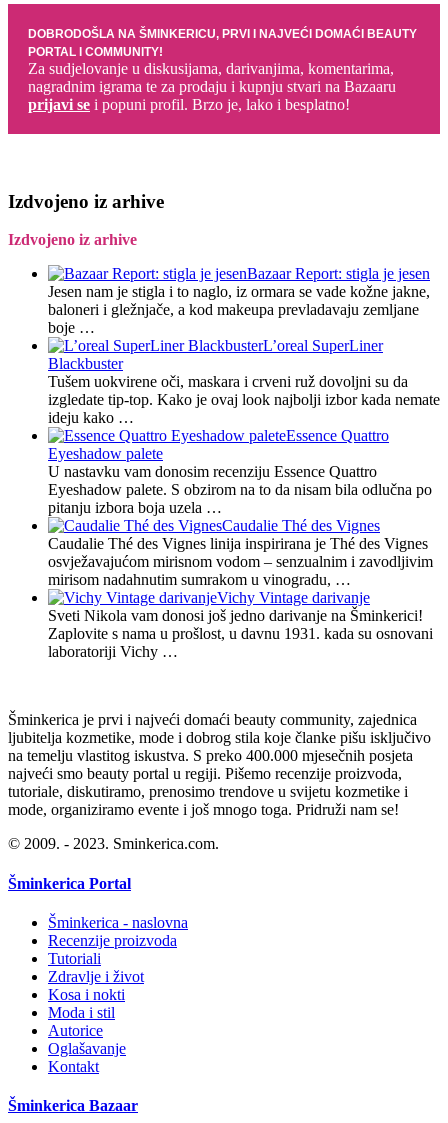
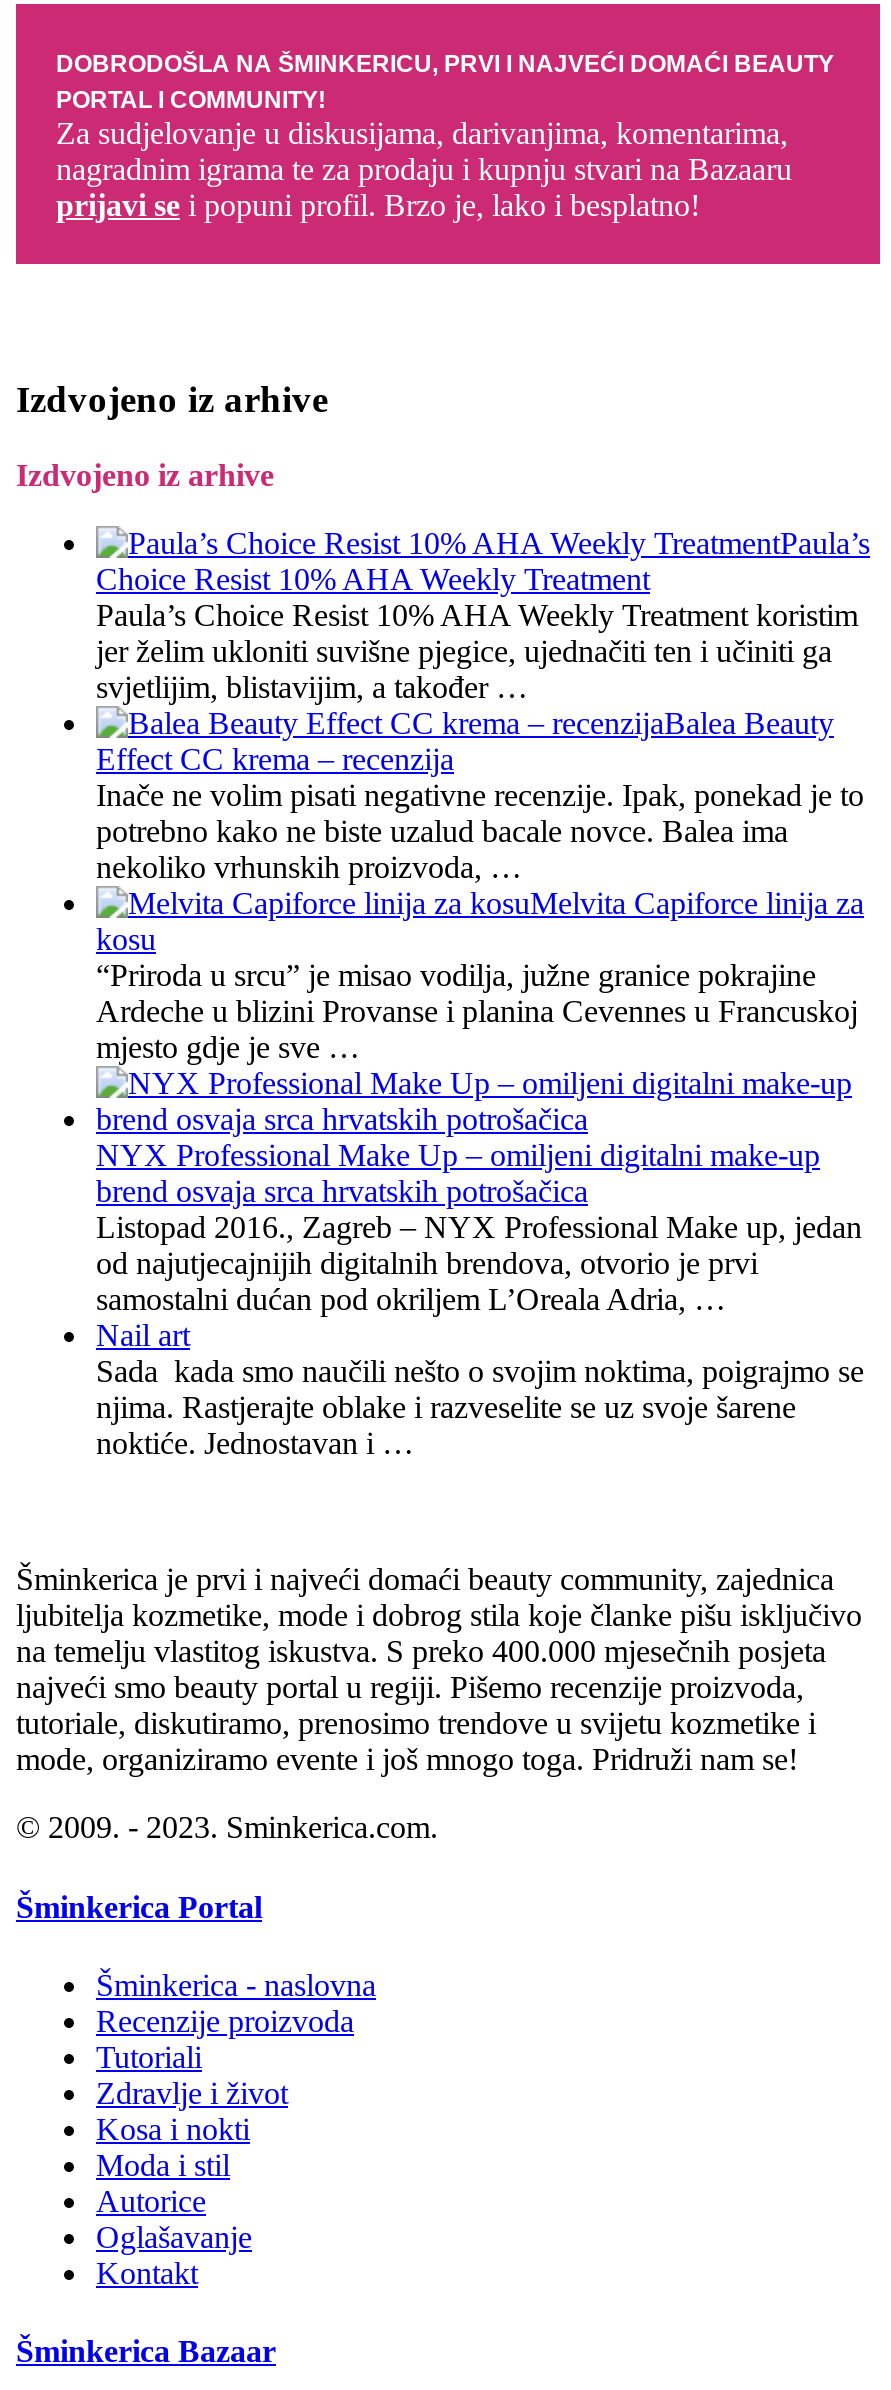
[48,265,440,660] Bazaar Report: stigla je jesen | Jesen nam je stigla i to naglo, iz ormara se vade kožne jakne, | baloneri i gležnjače, a kod makeupa prevladavaju zemljane | boje … | L’oreal SuperLiner | Blackbuster | Tušem uokvirene oči, maskara i crveni ruž dovoljni su da | izgledate tip-top. Kako je ovaj look najbolji izbor kada nemate | ideju kako … | Essence Quattro | Eyeshadow palete | U nastavku vam donosim recenziju Essence Quattro | Eyeshadow palete. S obzirom na to da nisam bila odlučna po | pitanju izbora boja uzela … | Caudalie Thé des Vignes | Caudalie Thé des Vignes linija inspirirana je Thé des Vignes | osvježavajućom mirisnom vodom – senzualnim i zavodljivim | mirisom nadahnutim sumrakom u vinogradu, … | Vichy Vintage darivanje | Sveti Nikola vam donosi još jedno darivanje na Šminkerici! | Zaplovite s nama u prošlost, u davnu 1931. kada su osnovani | laboratoriji Vichy … -> [96,527,870,1461] Paula’s | Choice Resist 10% AHA Weekly Treatment | Paula’s Choice Resist 10% AHA Weekly Treatment koristim | jer želim ukloniti suvišne pjegice, ujednačiti ten i učiniti ga | svjetlijim, blistavijim, a također … | Balea Beauty | Effect CC krema – recenzija | Inače ne volim pisati negativne recenzije. Ipak, ponekad je to | potrebno kako ne biste uzalud bacale novce. Balea ima | nekoliko vrhunskih proizvoda, … | Melvita Capiforce linija za | kosu | “Priroda u srcu” je misao vodilja, južne granice pokrajine | Ardeche u blizini Provanse i planina Cevennes u Francuskoj | mjesto gdje je sve … | NYX Professional Make Up – omiljeni digitalni make-up | brend osvaja srca hrvatskih potrošačica | Listopad 2016., Zagreb – NYX Professional Make up, jedan | od najutjecajnijih digitalnih brendova, otvorio je prvi | samostalni dućan pod okriljem L’Oreala Adria, … | Nail art | Sada kada smo naučili nešto o svojim noktima, poigrajmo se | njima. Rastjerajte oblake i razveselite se uz svoje šarene | noktiće. Jednostavan i …

